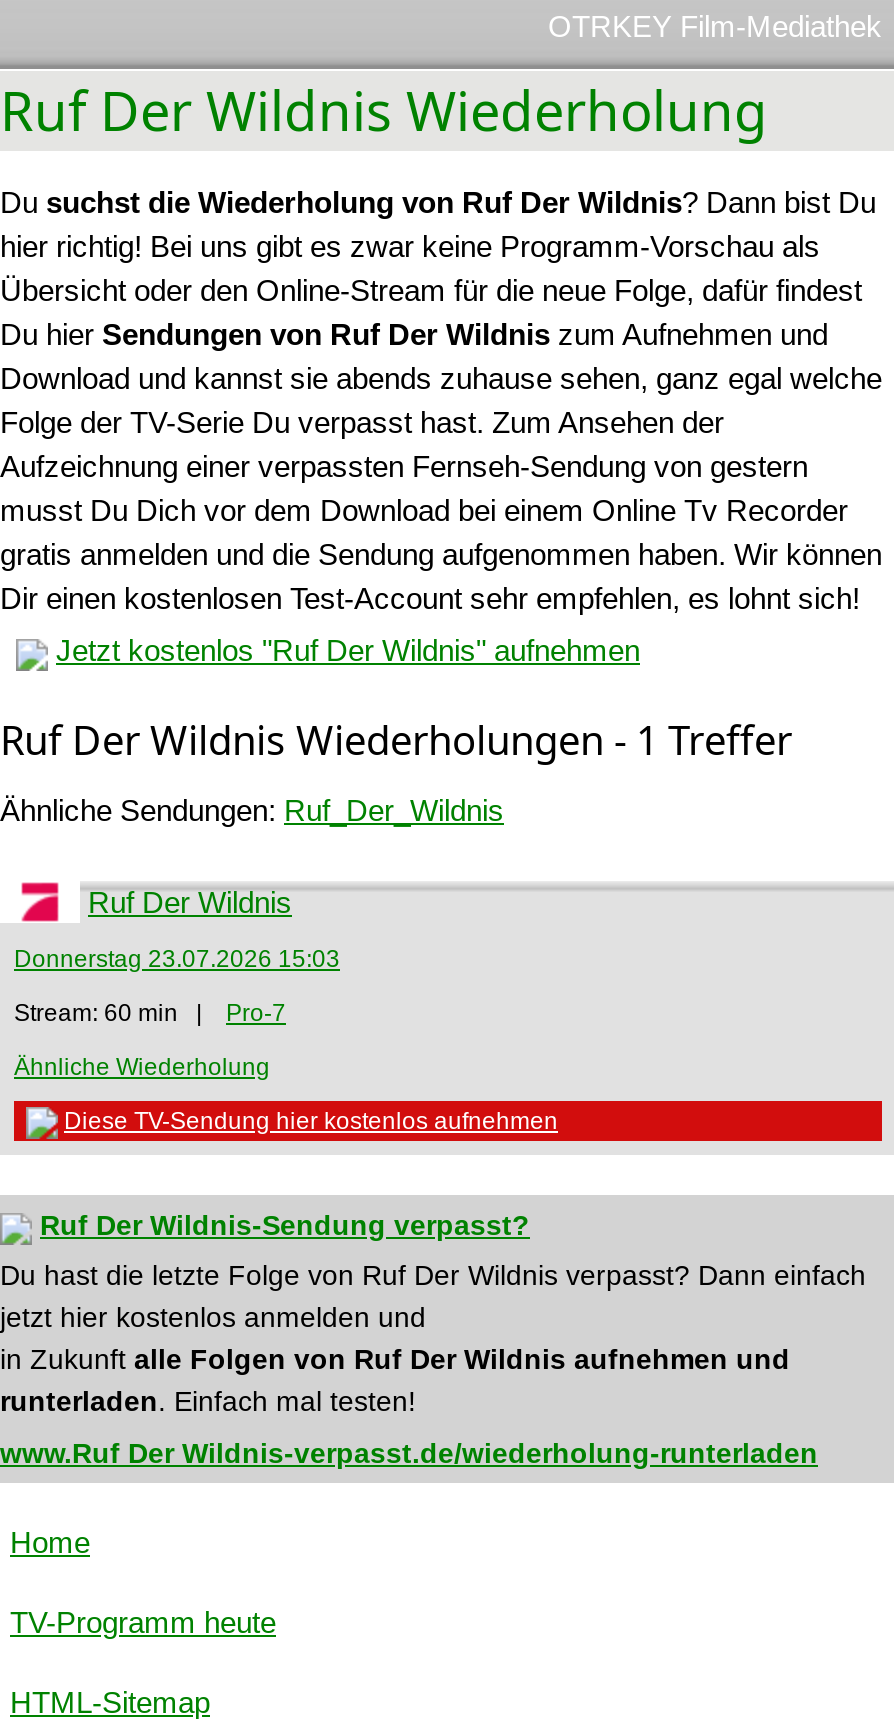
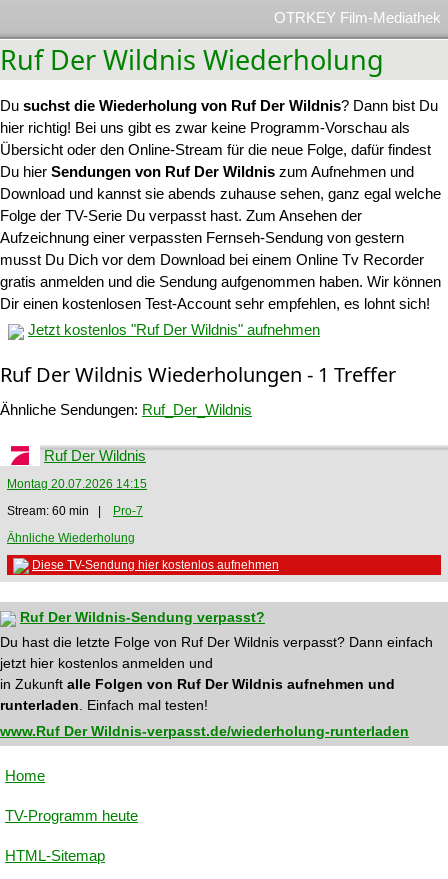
[14,945,340,973] Donnerstag 23.07.2026 15:03 -> [7,477,147,491] Montag 20.07.2026 14:15

